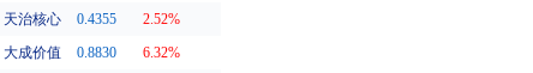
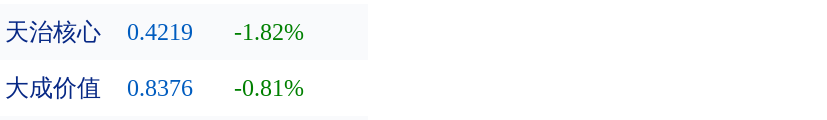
[76,11,116,28] 0.4355 -> [127,18,193,46] 0.4219
[143,11,180,28] 2.52% -> [234,18,304,46] -1.82%
[76,44,116,61] 0.8830 -> [127,74,193,102] 0.8376
[143,44,180,61] 6.32% -> [234,74,304,102] -0.81%

